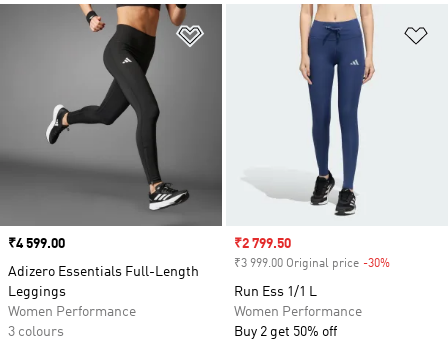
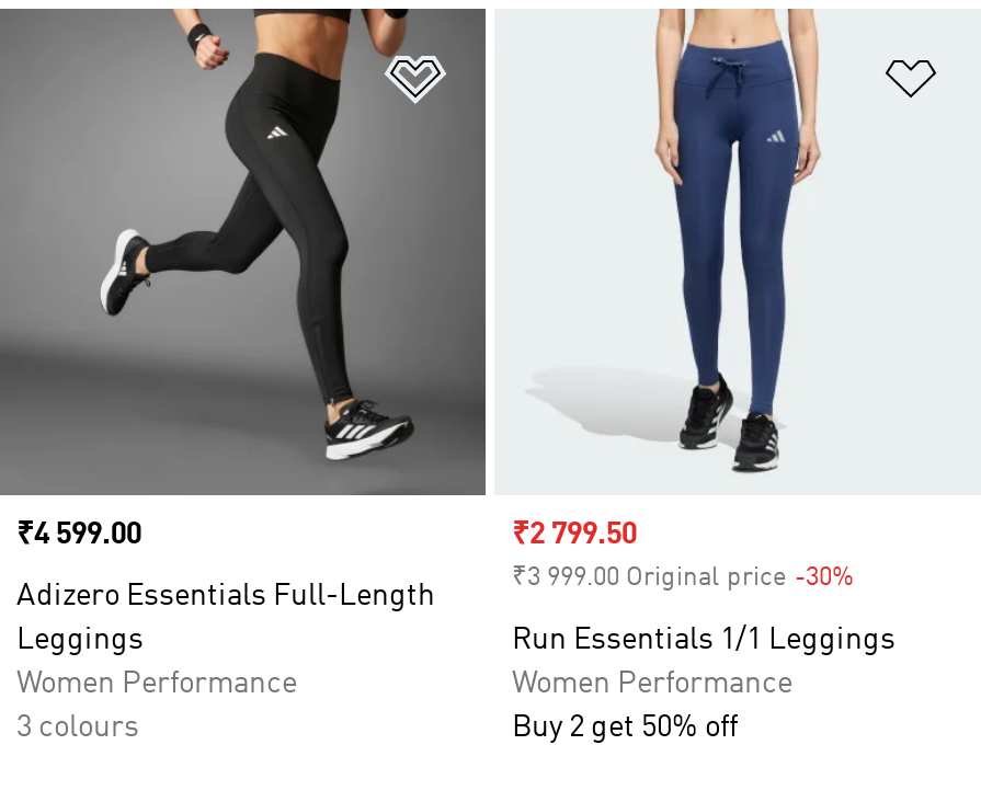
[234,285,317,299] Run Ess 1/1 L -> [512,625,896,655] Run Essentials 1/1 Leggings

